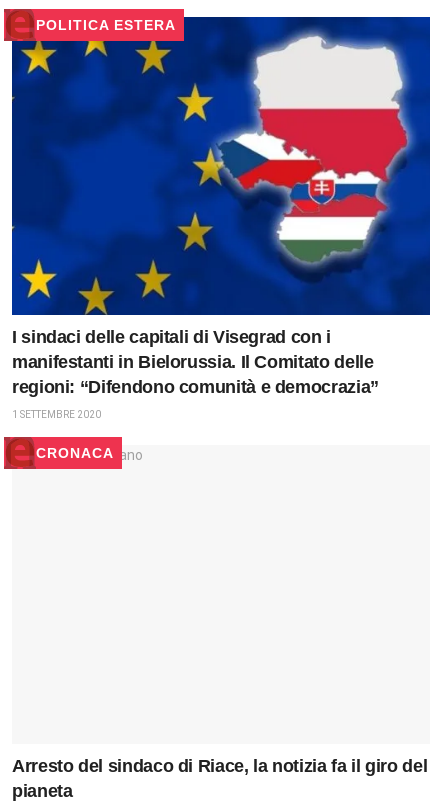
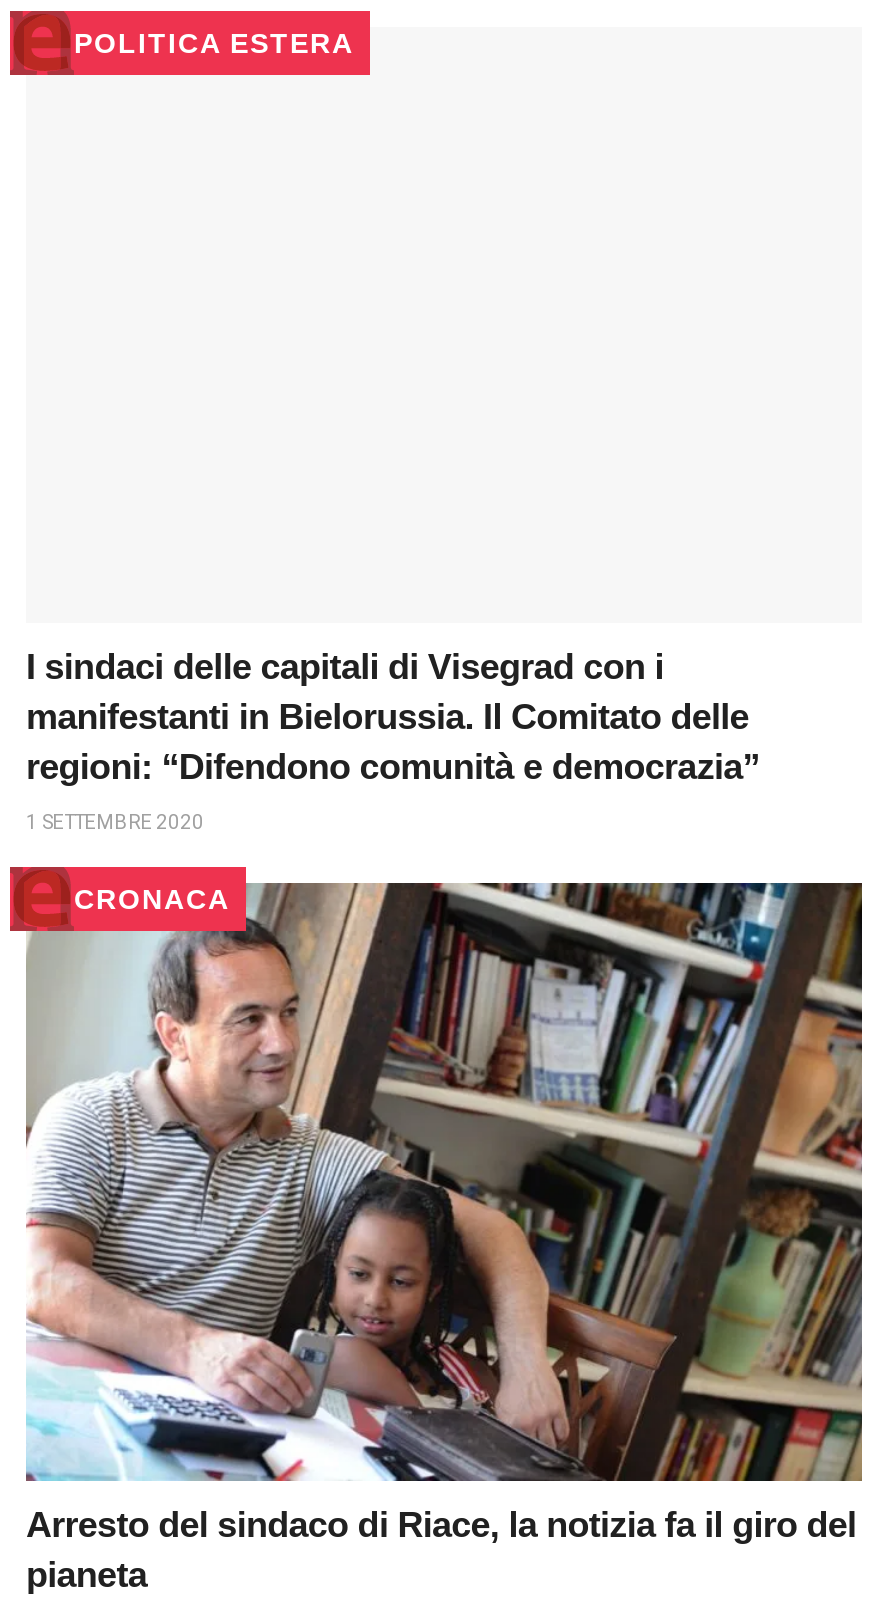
[11,16,431,316] [image] -> none
none -> [24,881,864,1483] [image]

